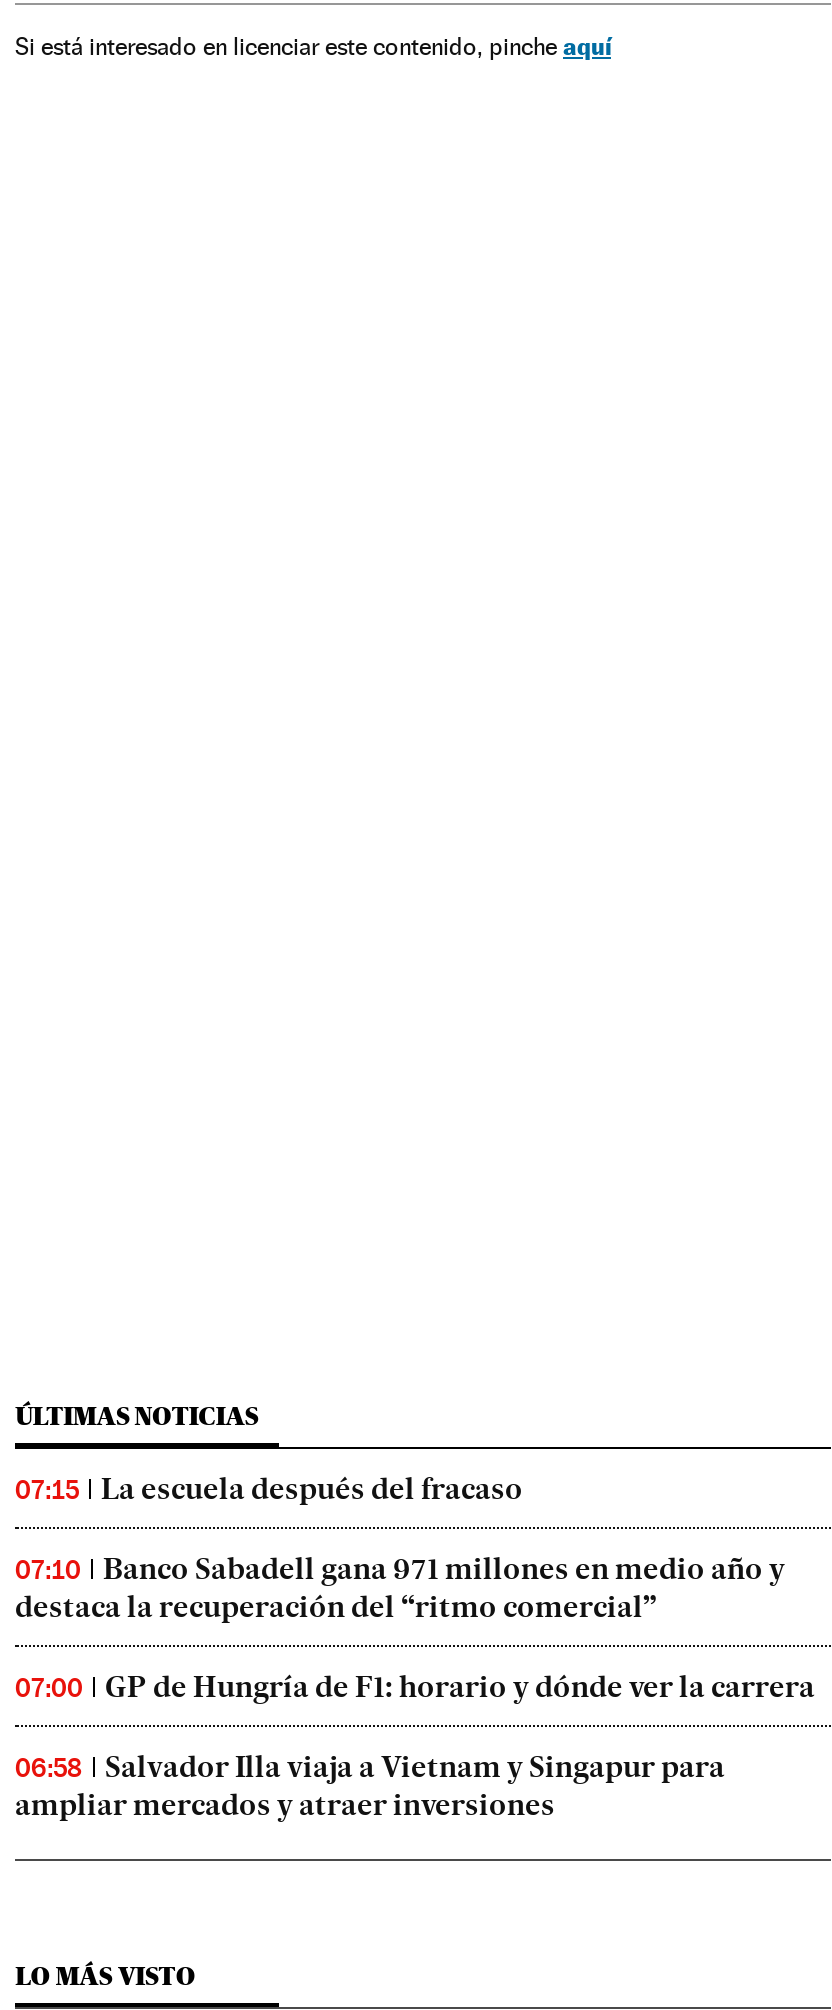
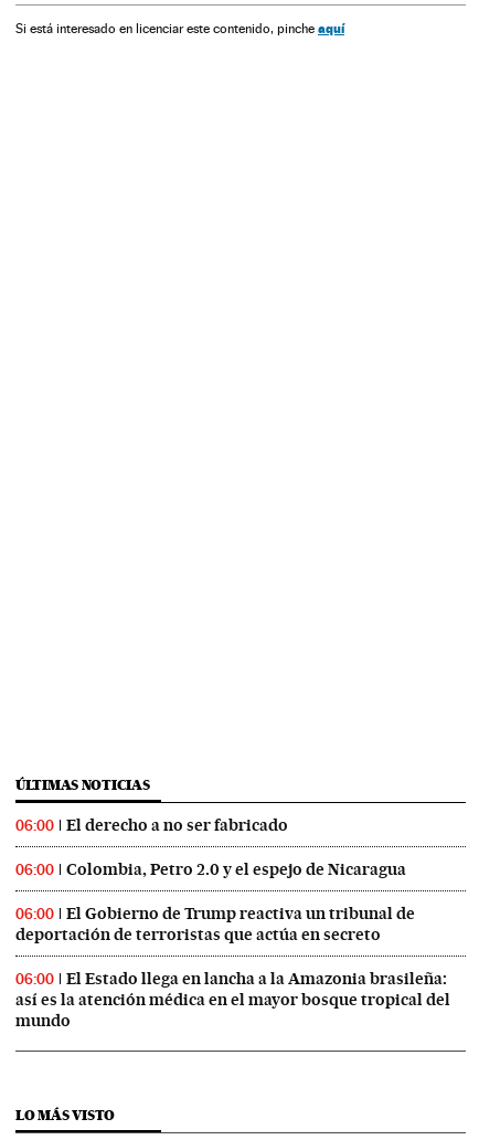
[15,1471,523,1507] 07:15 | La escuela después del fracaso -> [15,815,288,835] 06:00 | El derecho a no ser fabricado
[15,1551,785,1625] 07:10 | Banco Sabadell gana 971 millones en medio año y | destaca la recuperación del “ritmo comercial” -> [15,860,406,879] 06:00 | Colombia, Petro 2.0 y el espejo de Nicaragua
[15,1669,815,1705] 07:00 | GP de Hungría de F1: horario y dónde ver la carrera -> [15,904,415,945] 06:00 | El Gobierno de Trump reactiva un tribunal de | deportación de terroristas que actúa en secreto
[15,1749,725,1823] 06:58 | Salvador Illa viaja a Vietnam y Singapur para | ampliar mercados y atraer inversiones -> [15,969,450,1031] 06:00 | El Estado llega en lancha a la Amazonia brasileña: | así es la atención médica en el mayor bosque tropical del | mundo

